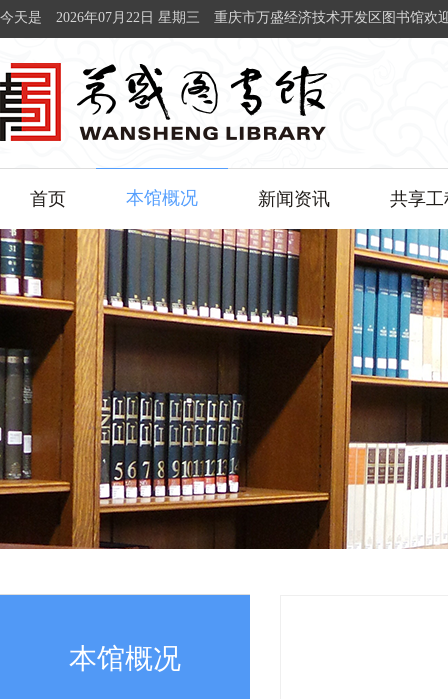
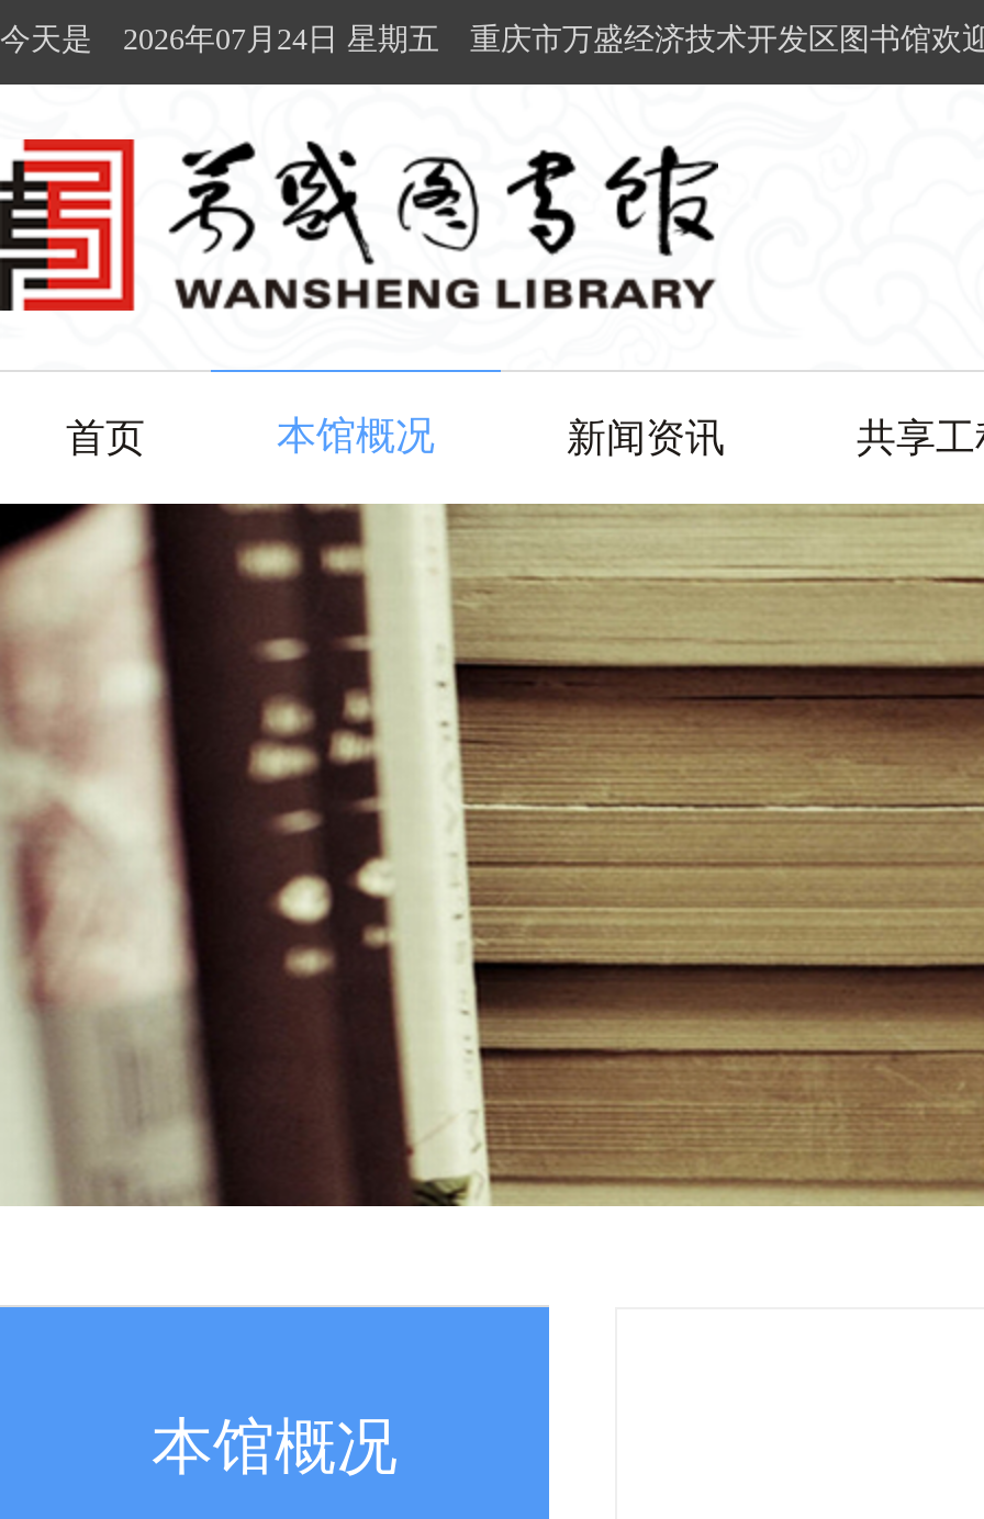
[56,10,200,25] 2026年07月22日 星期三 -> [123,23,439,56] 2026年07月24日 星期五
[3,228,445,550] [image] -> [7,502,977,1208] [image]

